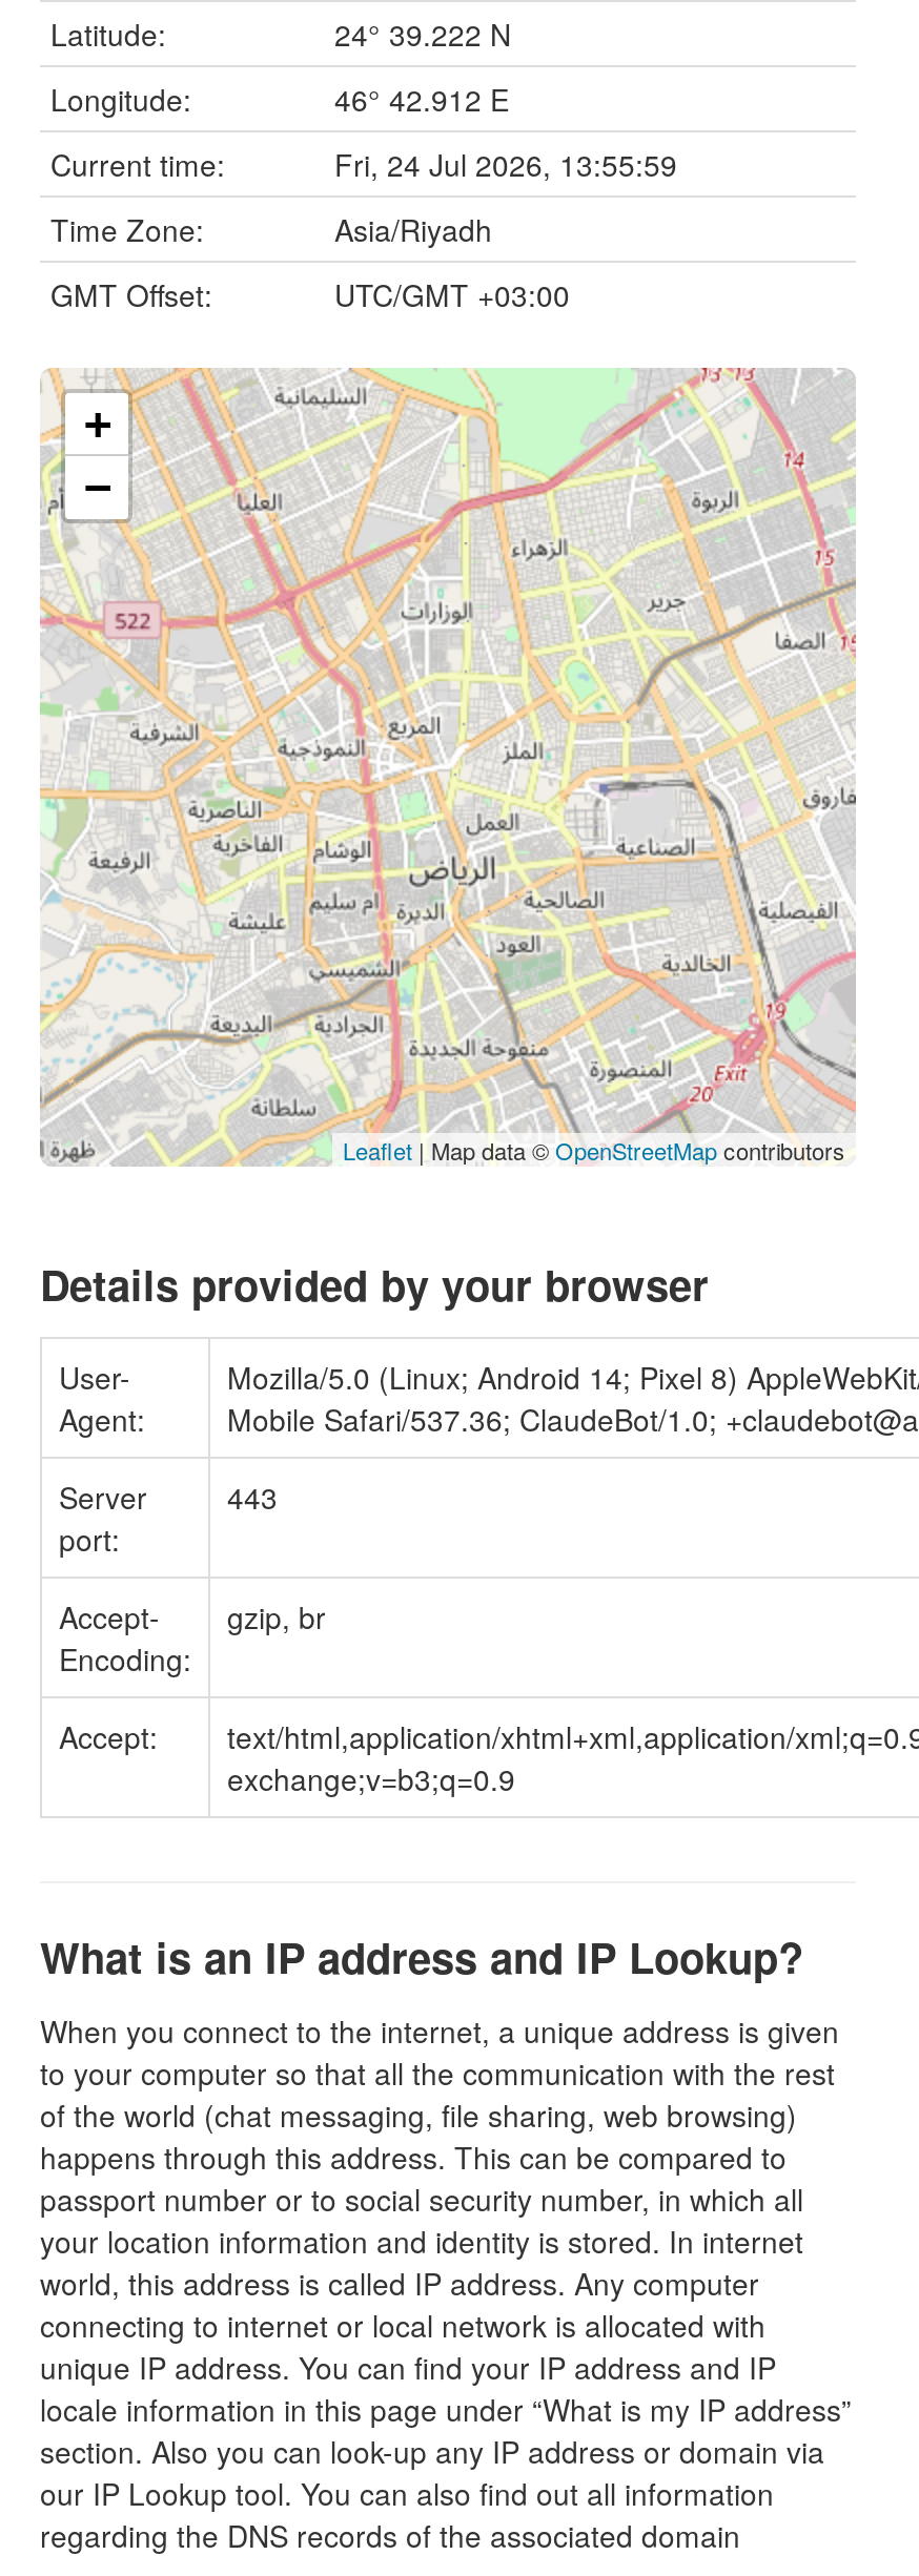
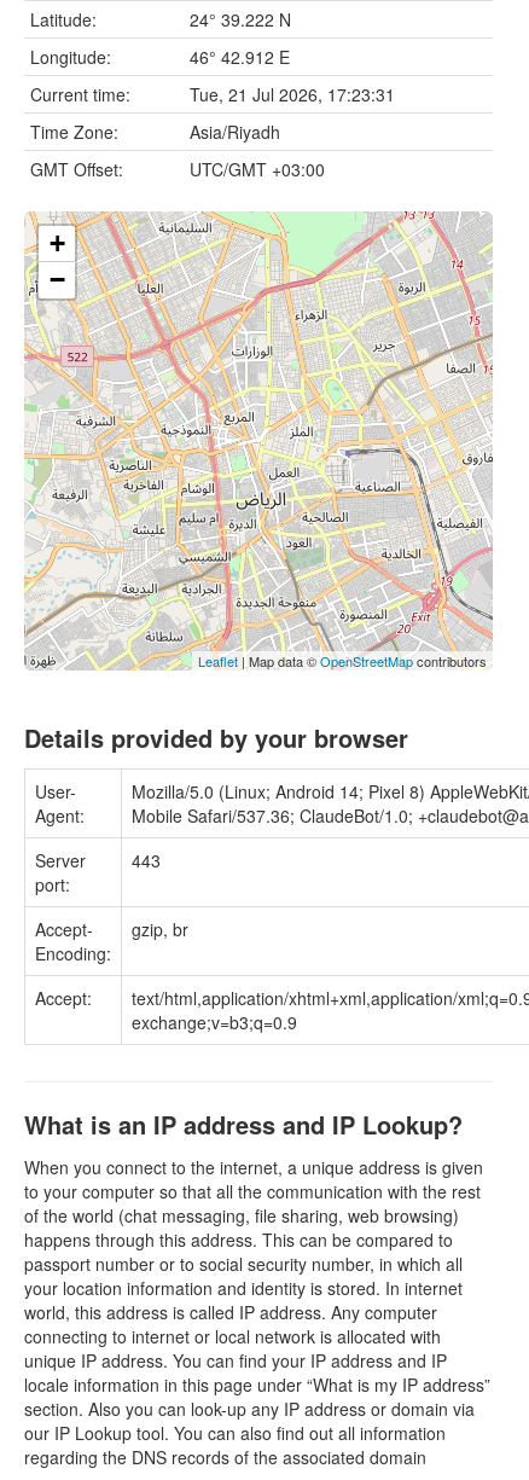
[334,143,677,185] Fri, 24 Jul 2026, 13:55:59 -> [190,82,395,106] Tue, 21 Jul 2026, 17:23:31

